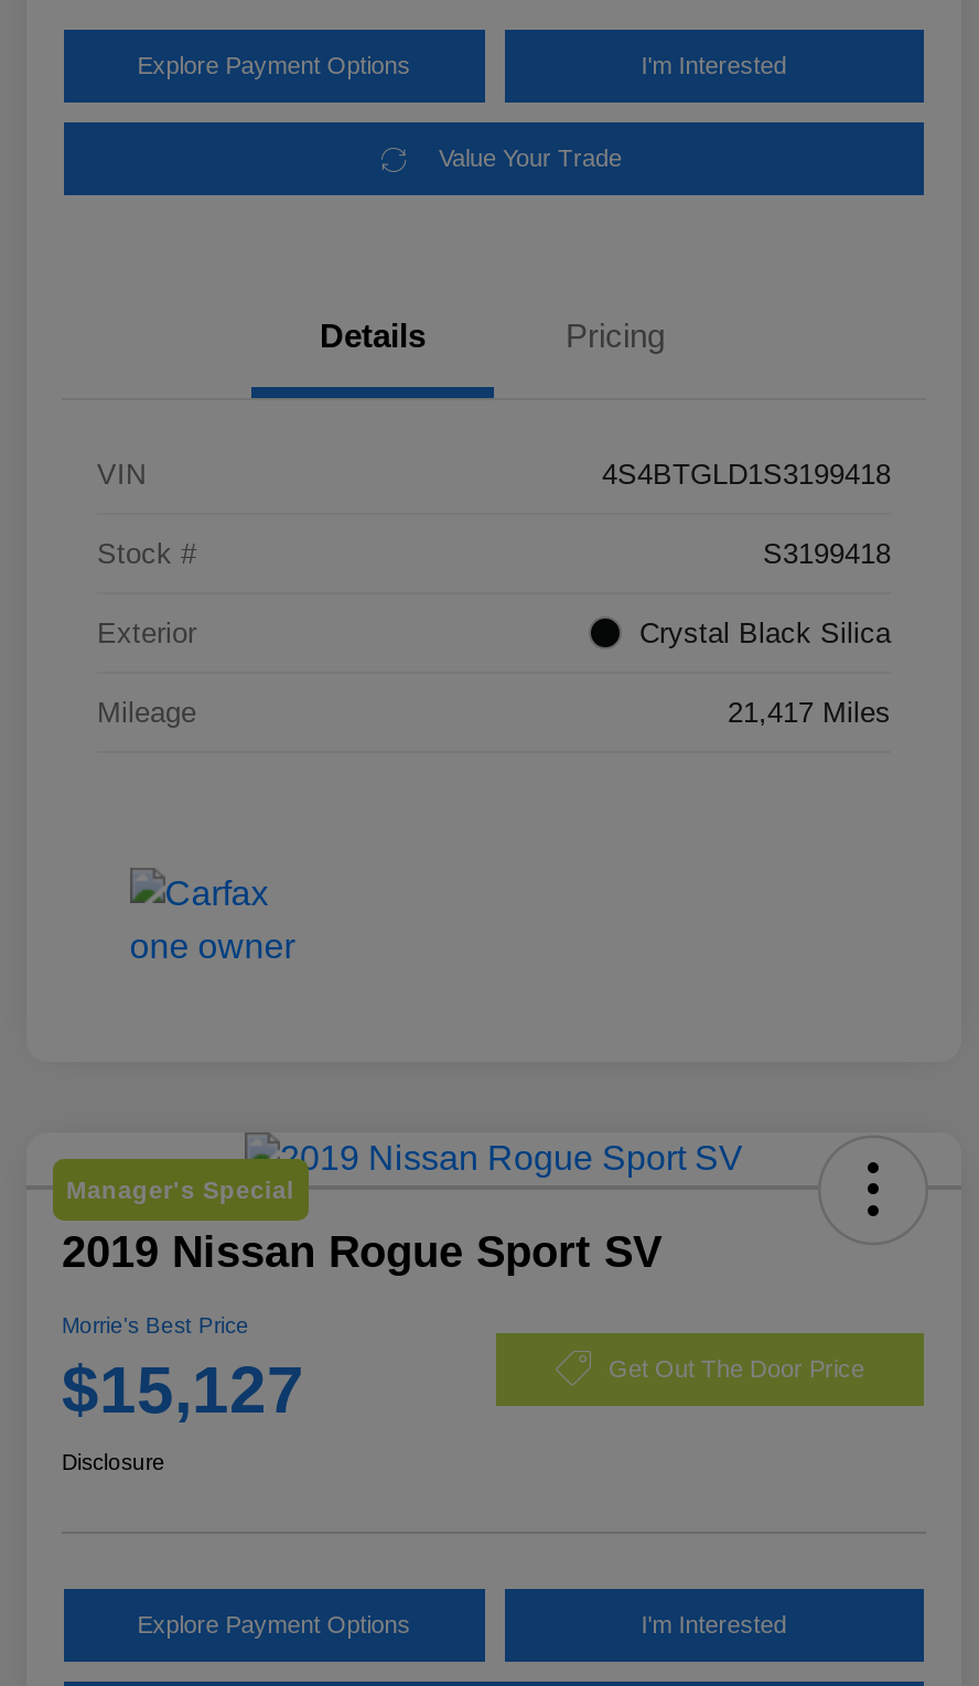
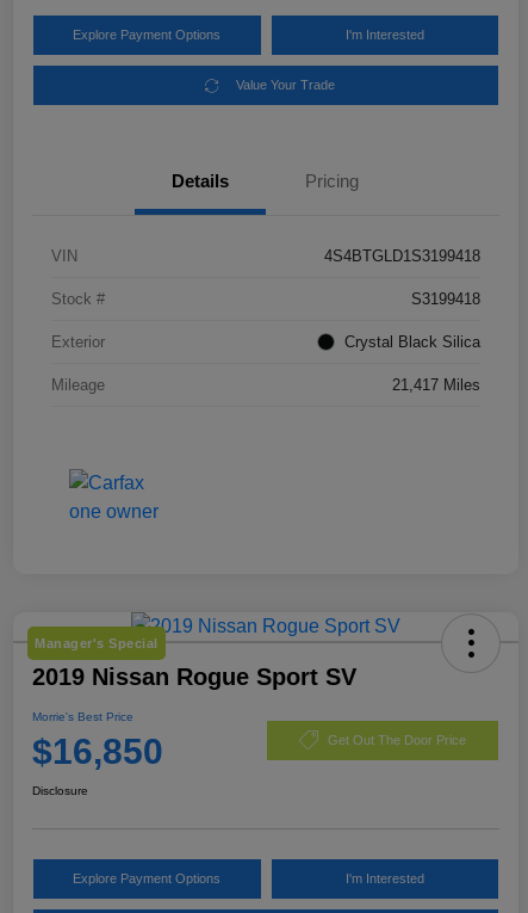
[62,1353,304,1426] $15,127 -> [32,732,163,771] $16,850

